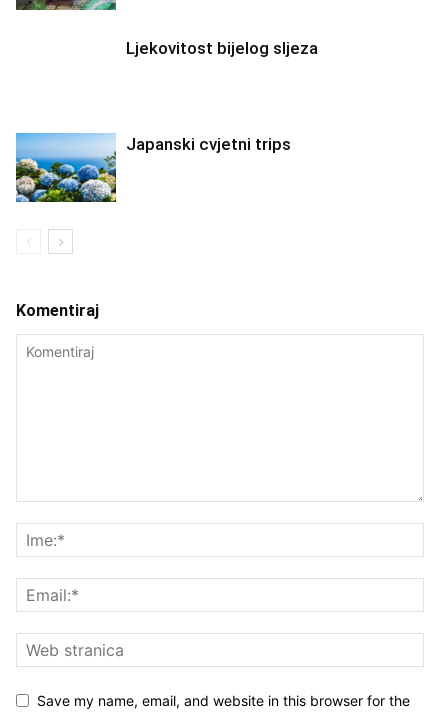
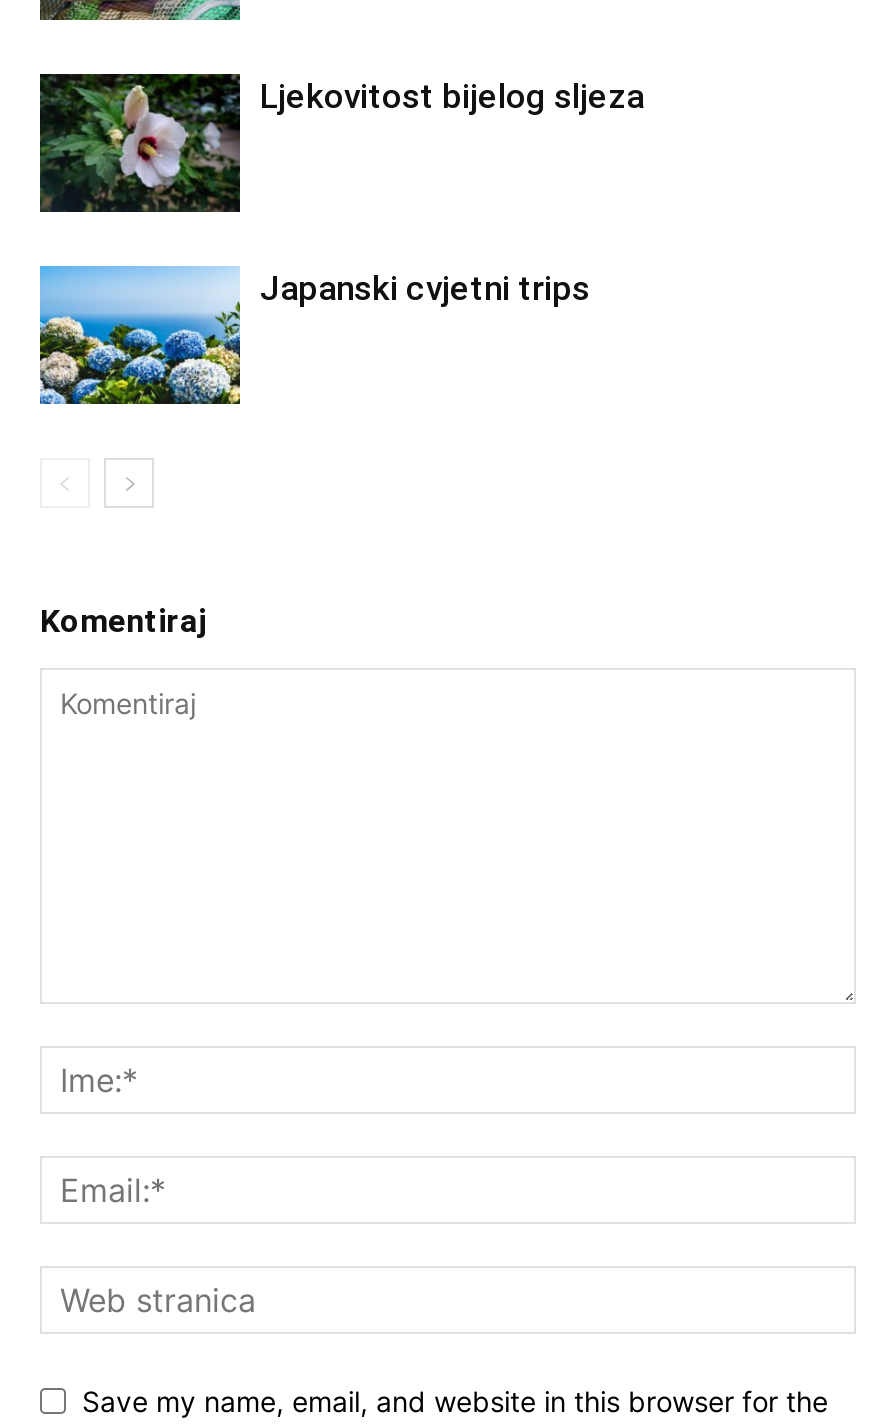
none -> [38,72,242,214] [image]

